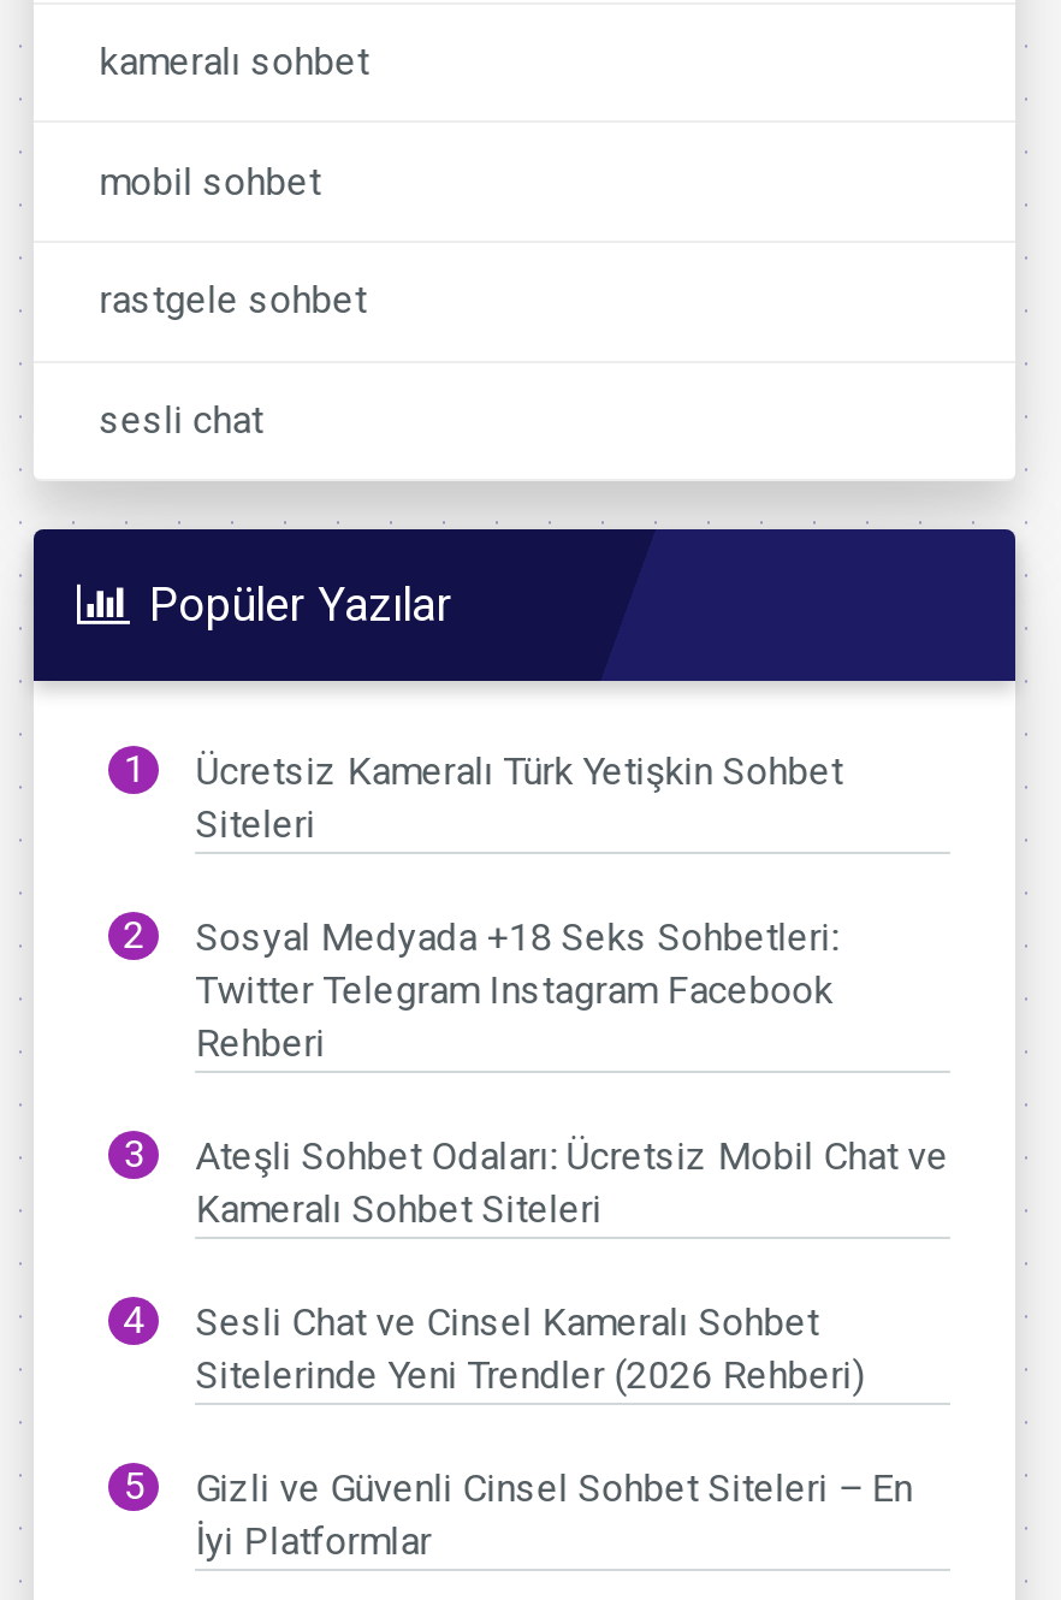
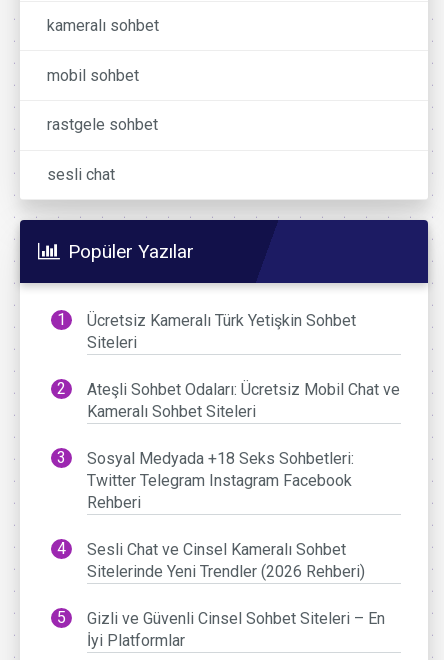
moved [195,915,838,1066] -> [87,449,354,512]: Sosyal Medyada +18 Seks Sohbetleri: | Twitter Telegram Instagram Facebook | Rehberi
moved [195,1134,948,1232] -> [87,380,400,421]: Ateşli Sohbet Odaları: Ücretsiz Mobil Chat ve | Kameralı Sohbet Siteleri

